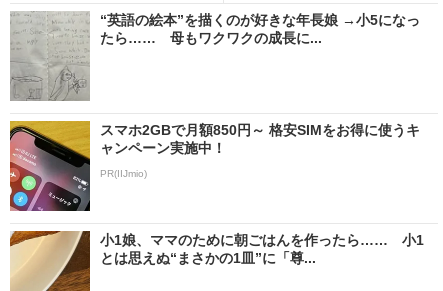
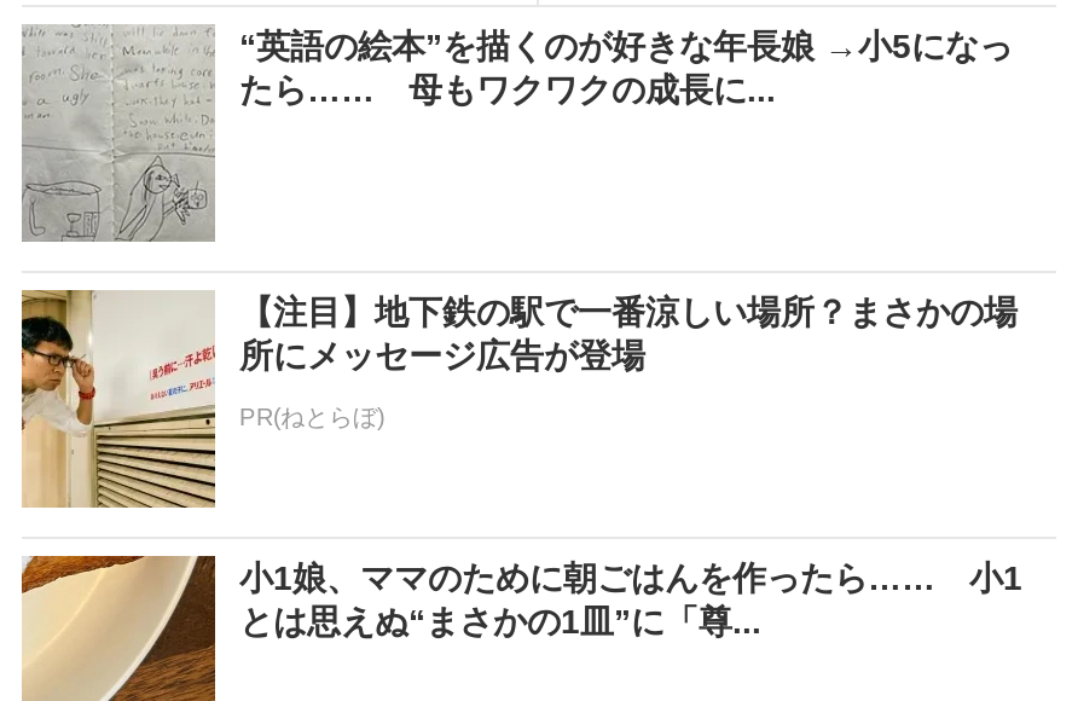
[9,121,420,212] [image] | スマホ2GBで月額850円～ 格安SIMをお得に使うキ | ャンペーン実施中！ -> [19,288,1018,510] [image] | 【注目】地下鉄の駅で一番涼しい場所？まさかの場 | 所にメッセージ広告が登場
[100,168,147,179] PR(IIJmio) -> [239,403,384,430] PR(ねとらぼ)

